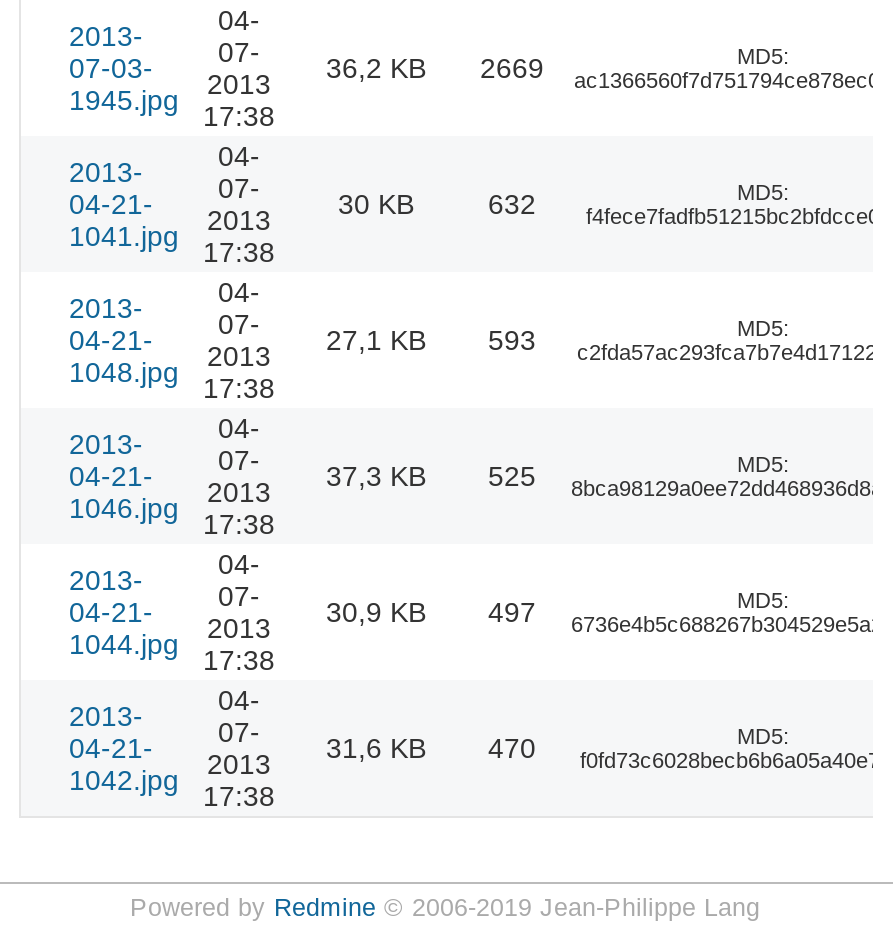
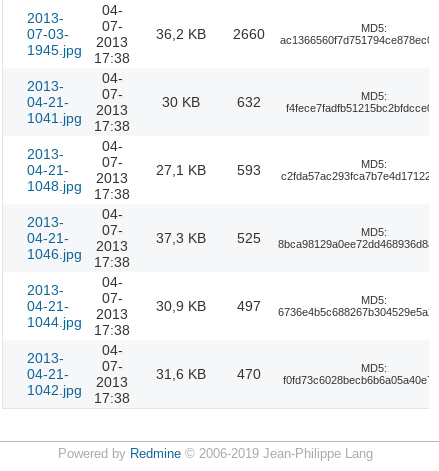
[480,53,544,85] 2669 -> [232,26,264,42] 2660

